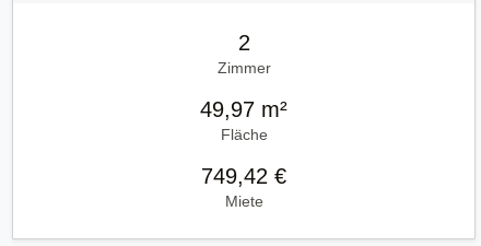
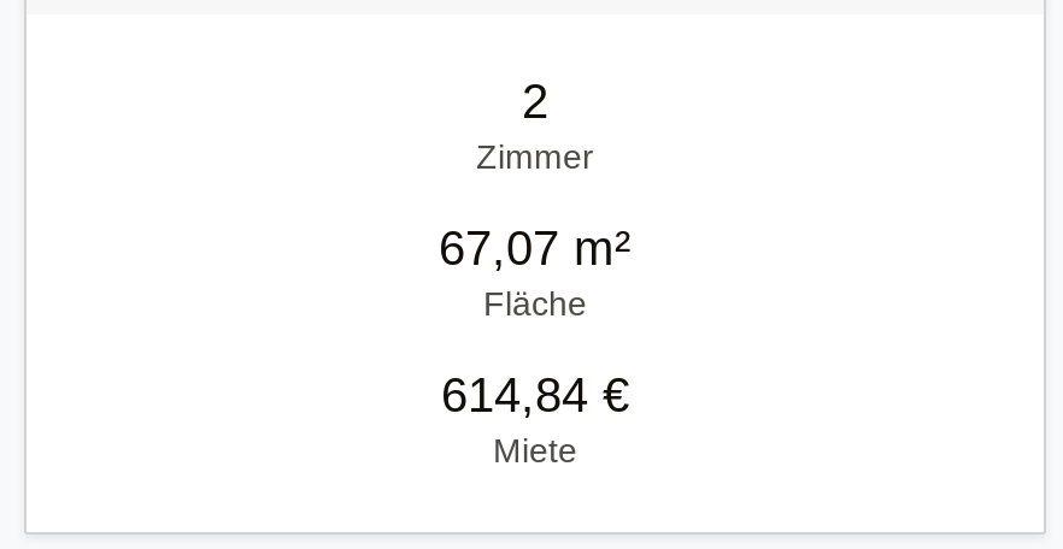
[200,97,288,121] 49,97 m² -> [439,222,632,275] 67,07 m²
[201,164,286,188] 749,42 € -> [441,369,629,422] 614,84 €

